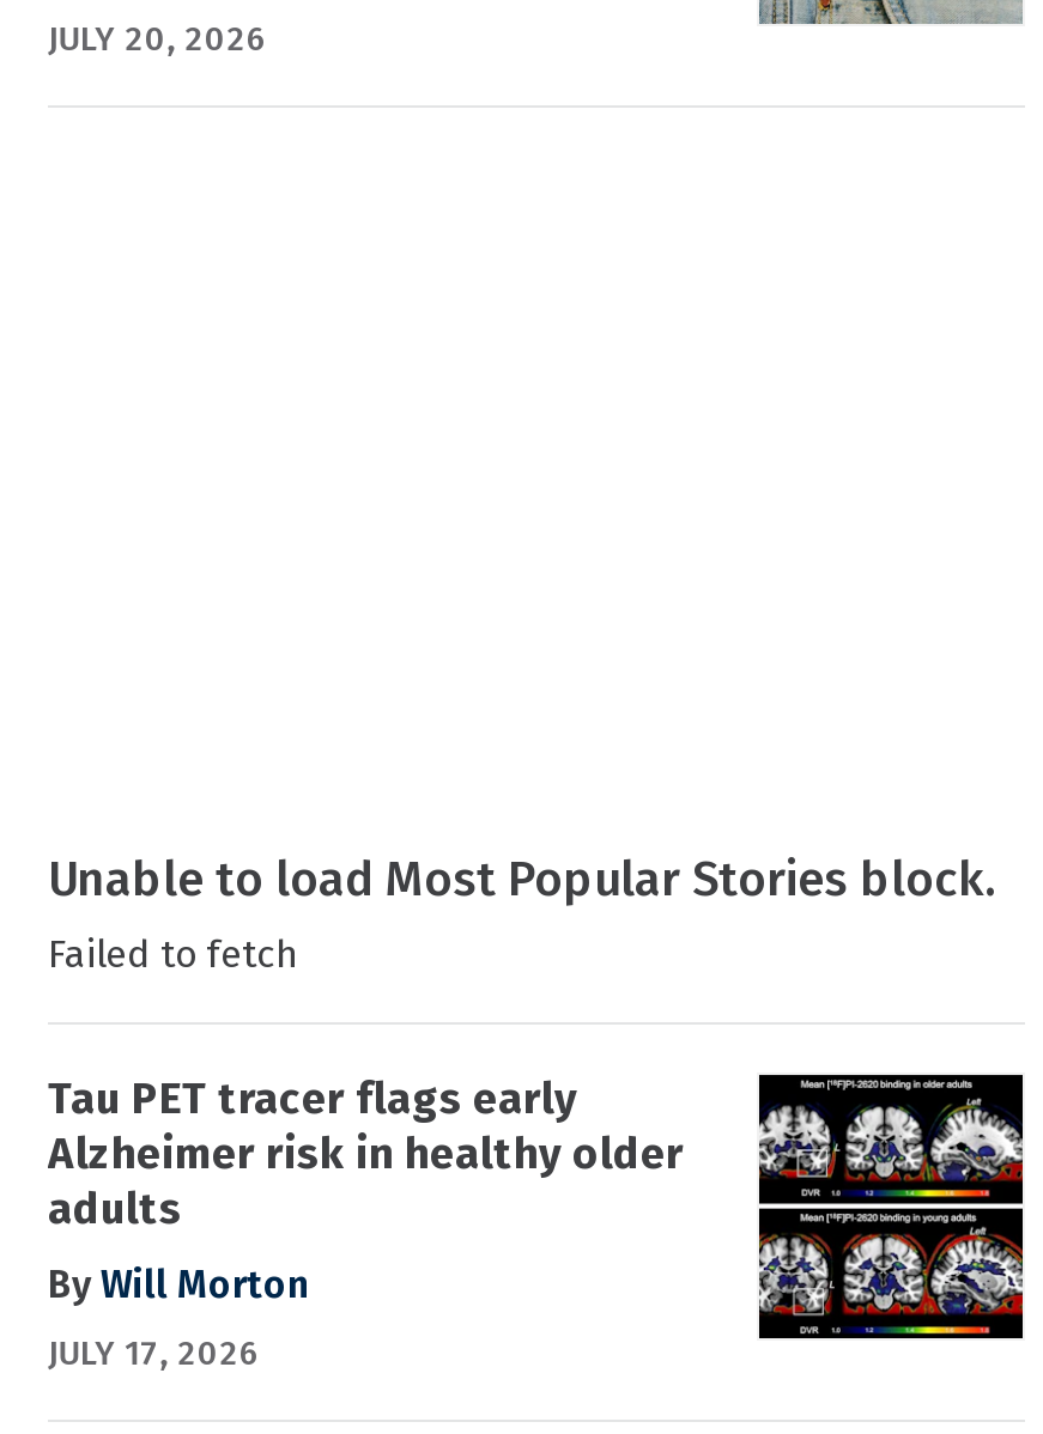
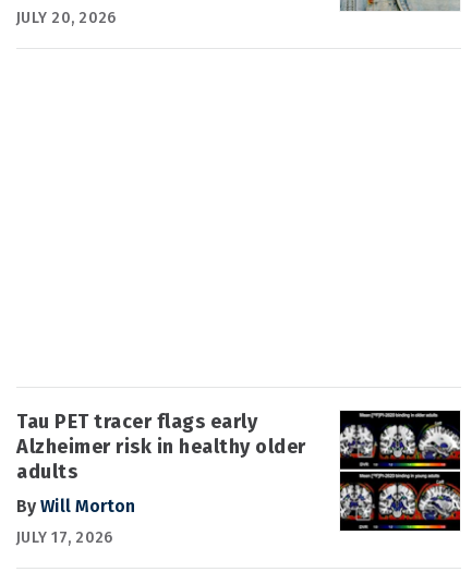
[48,850,994,977] Unable to load Most Popular Stories block. | Failed to fetch -> none

